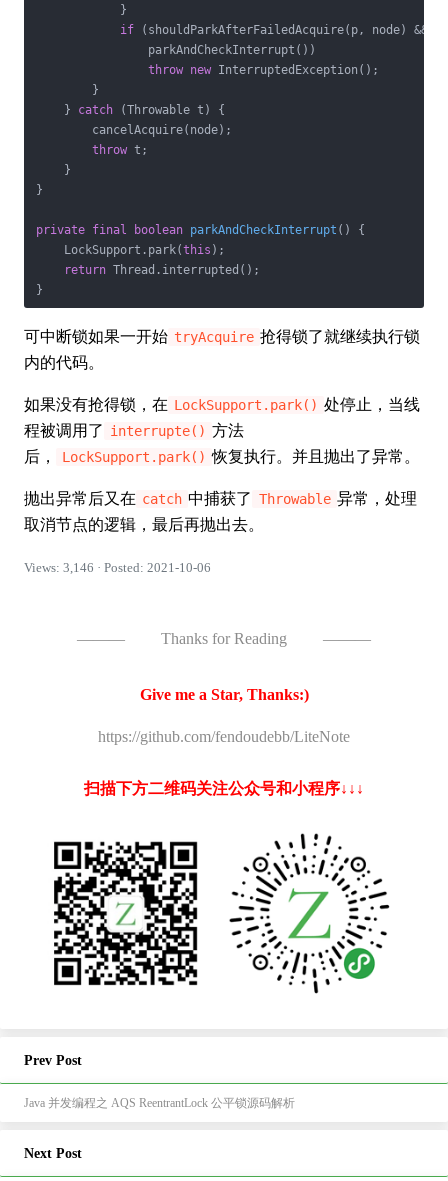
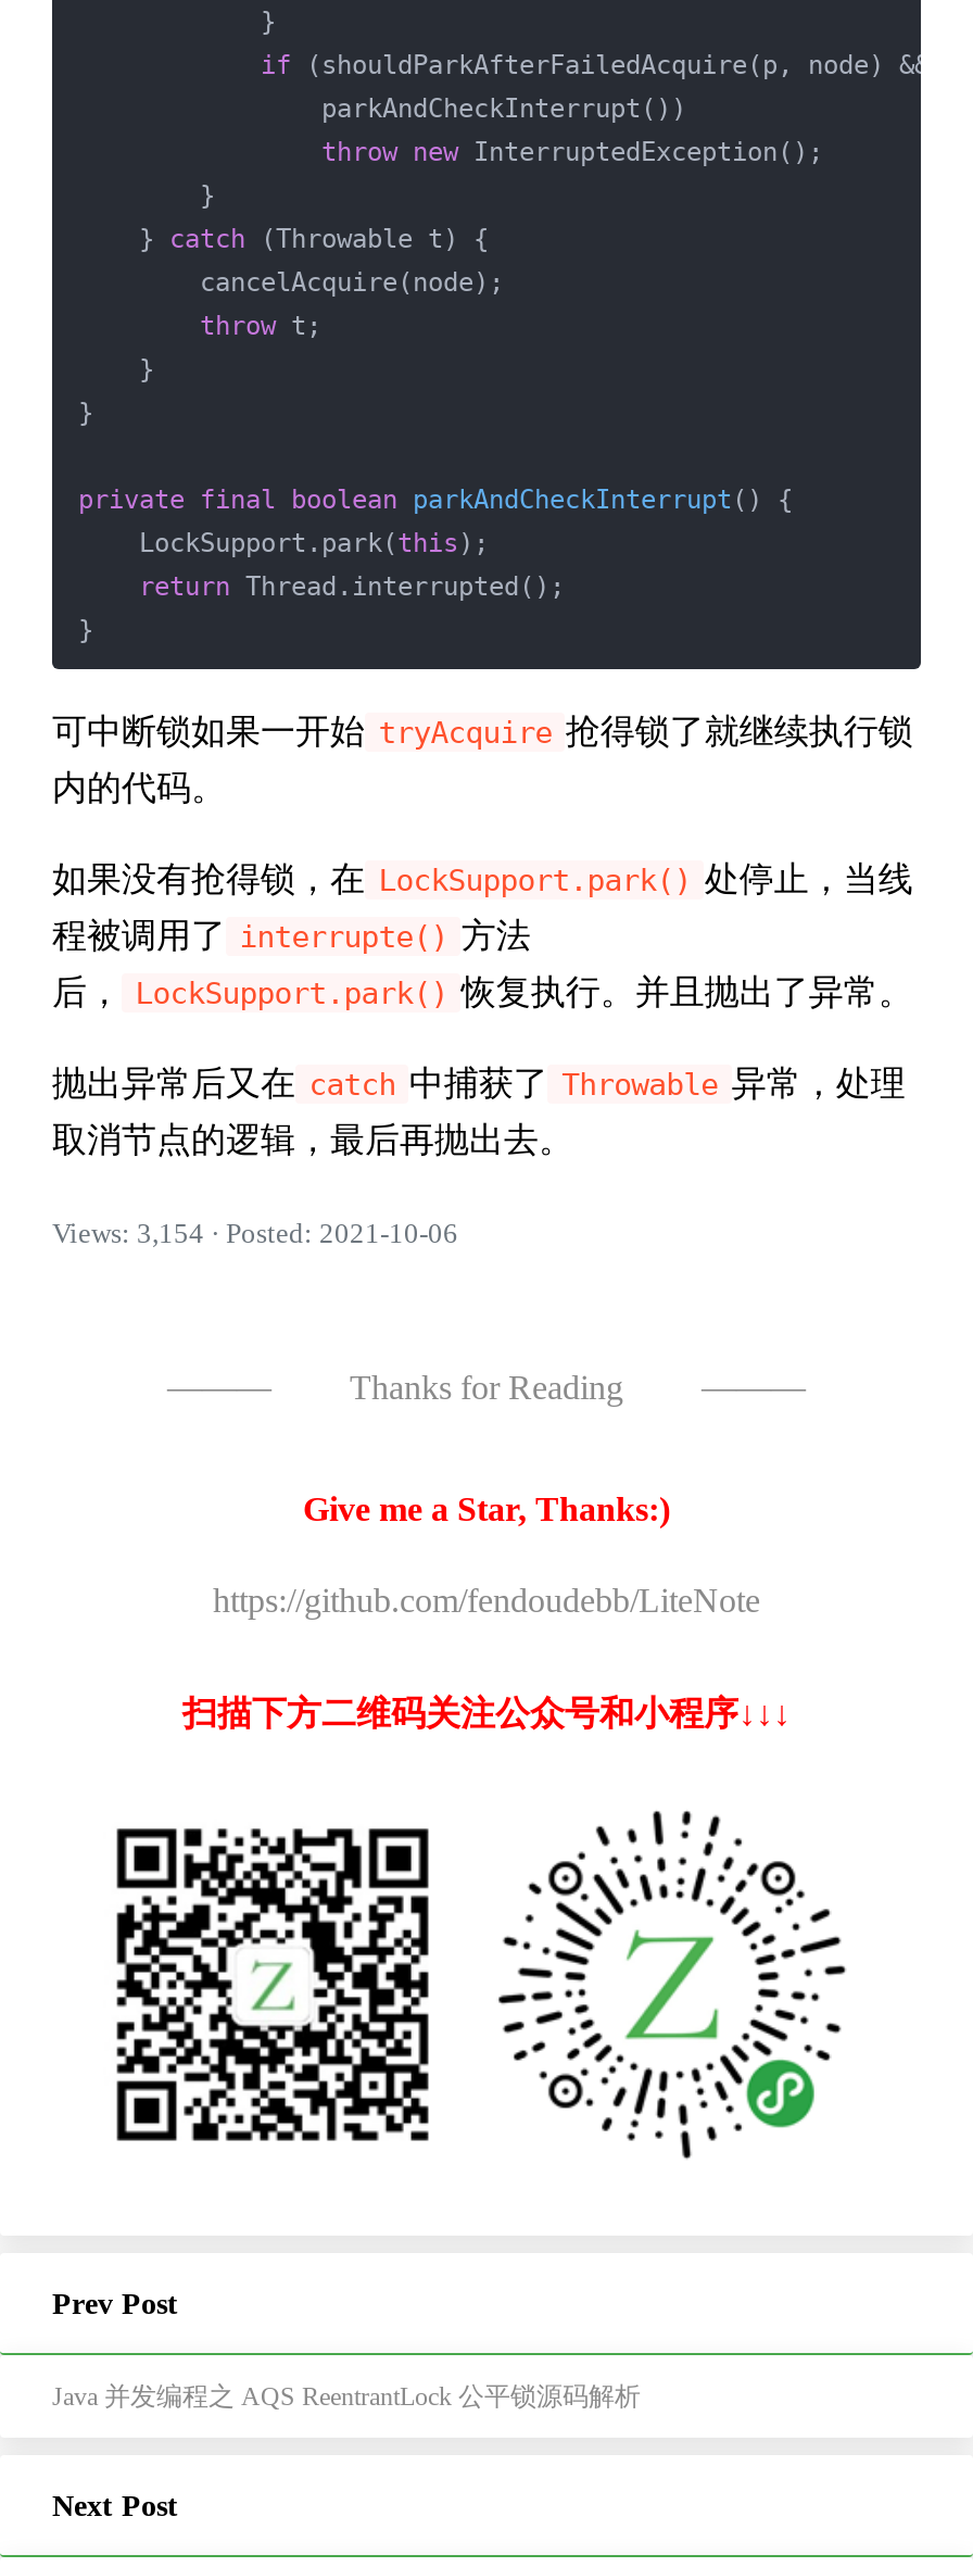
[24,561,211,575] Views: 3,146 · Posted: 2021-10-06 -> [52,1219,458,1249] Views: 3,154 · Posted: 2021-10-06

